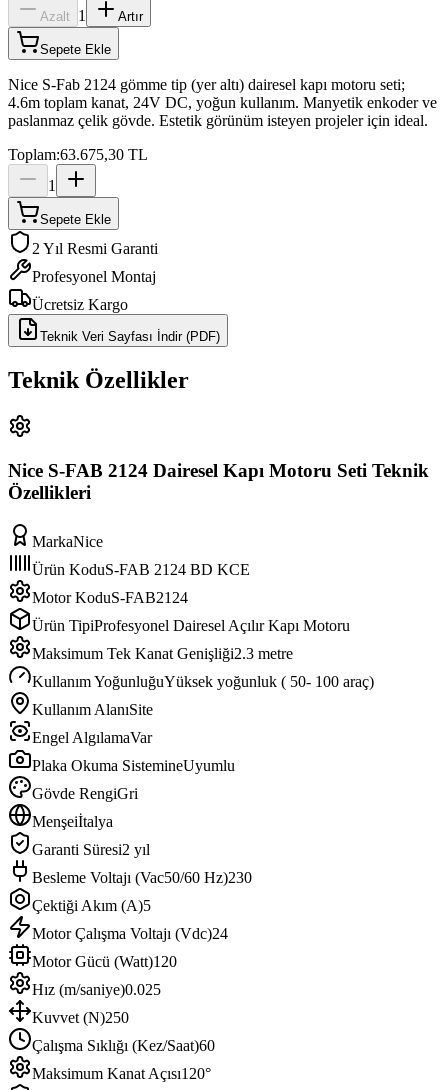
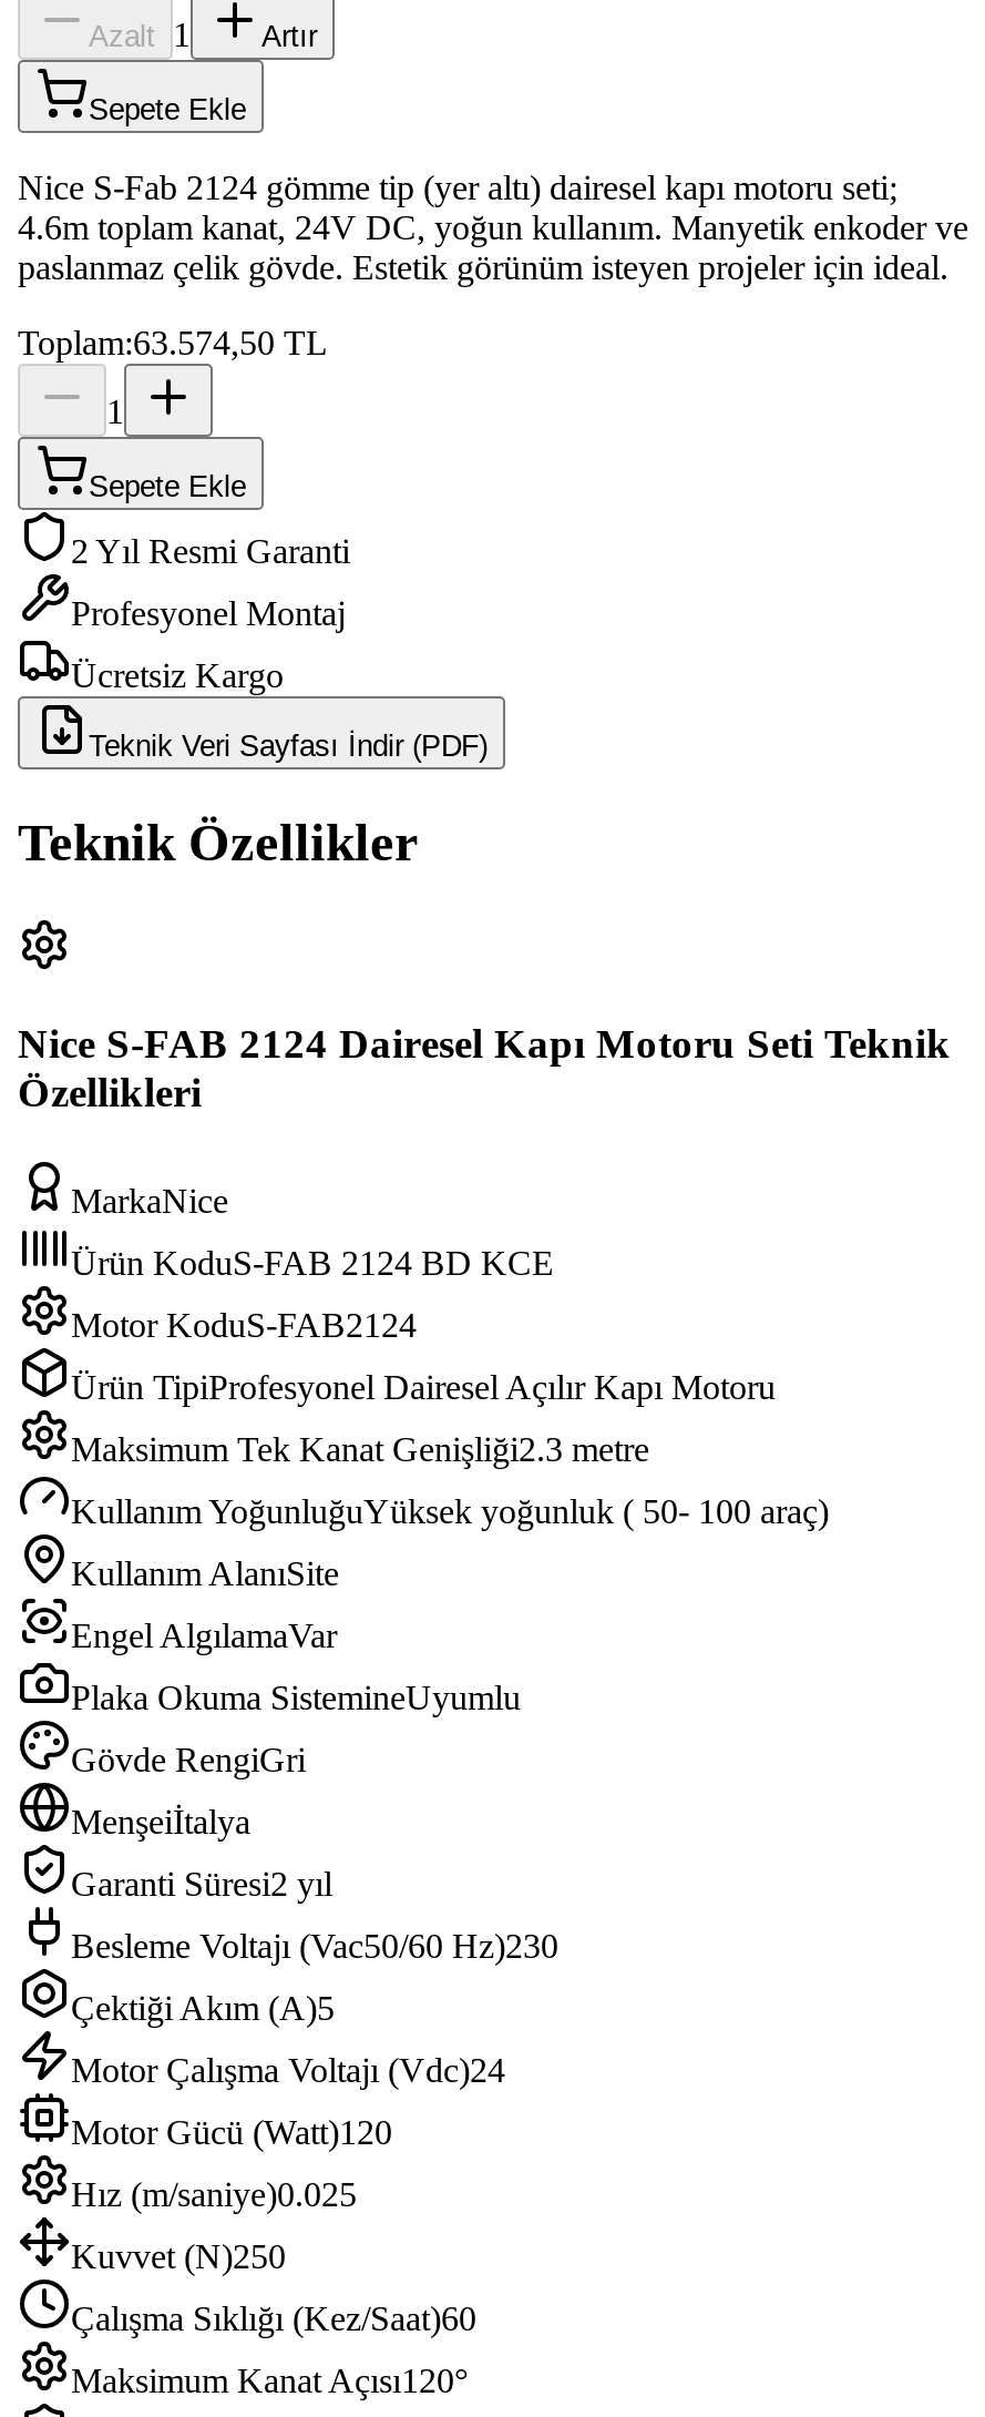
[8,146,148,163] Toplam:63.675,30 TL -> [18,323,328,361] Toplam:63.574,50 TL

